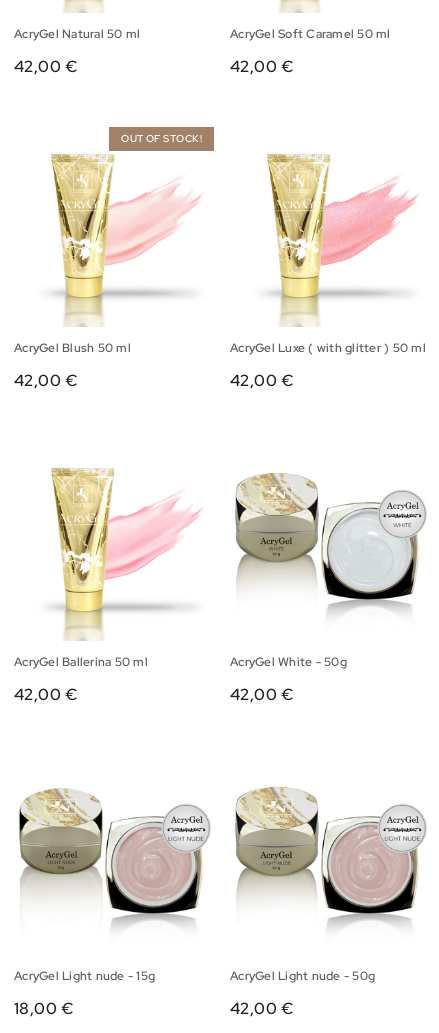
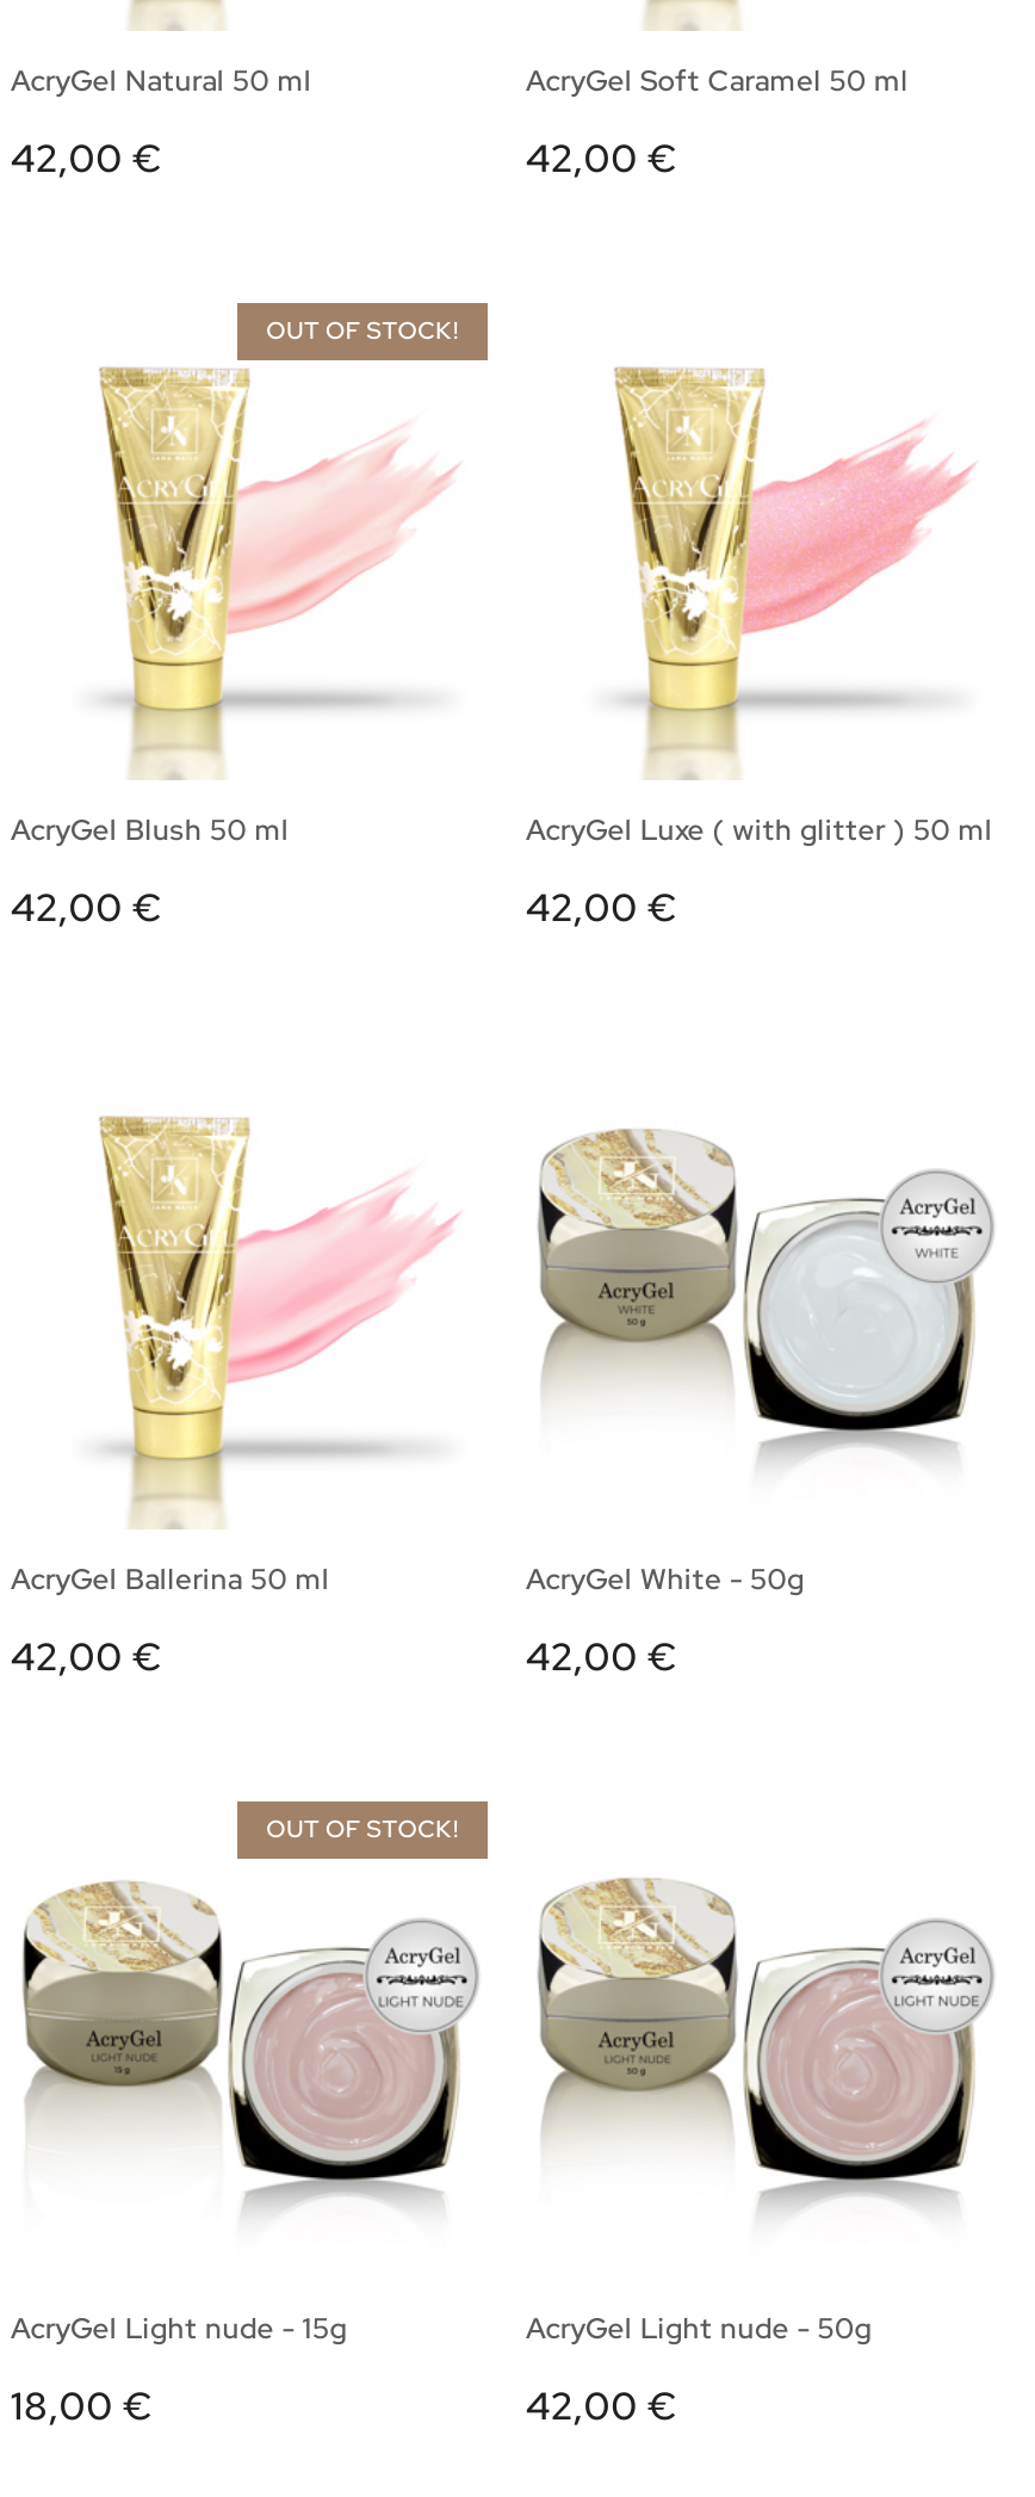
none -> [266,1813,459,1844] OUT OF STOCK!

